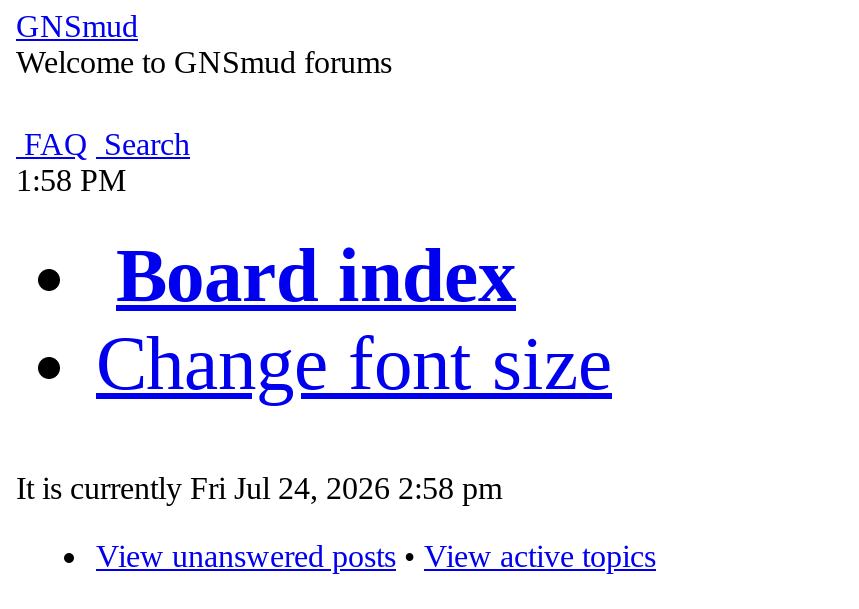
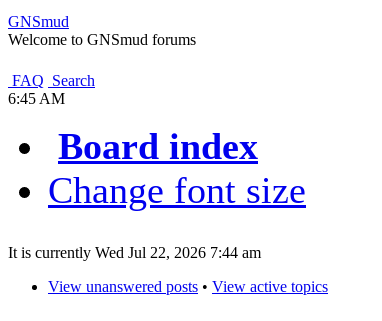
[16,163,126,197] 1:58 PM -> [8,90,65,107] 6:45 AM
[16,471,502,505] It is currently Fri Jul 24, 2026 2:58 pm -> [8,244,261,261] It is currently Wed Jul 22, 2026 7:44 am

